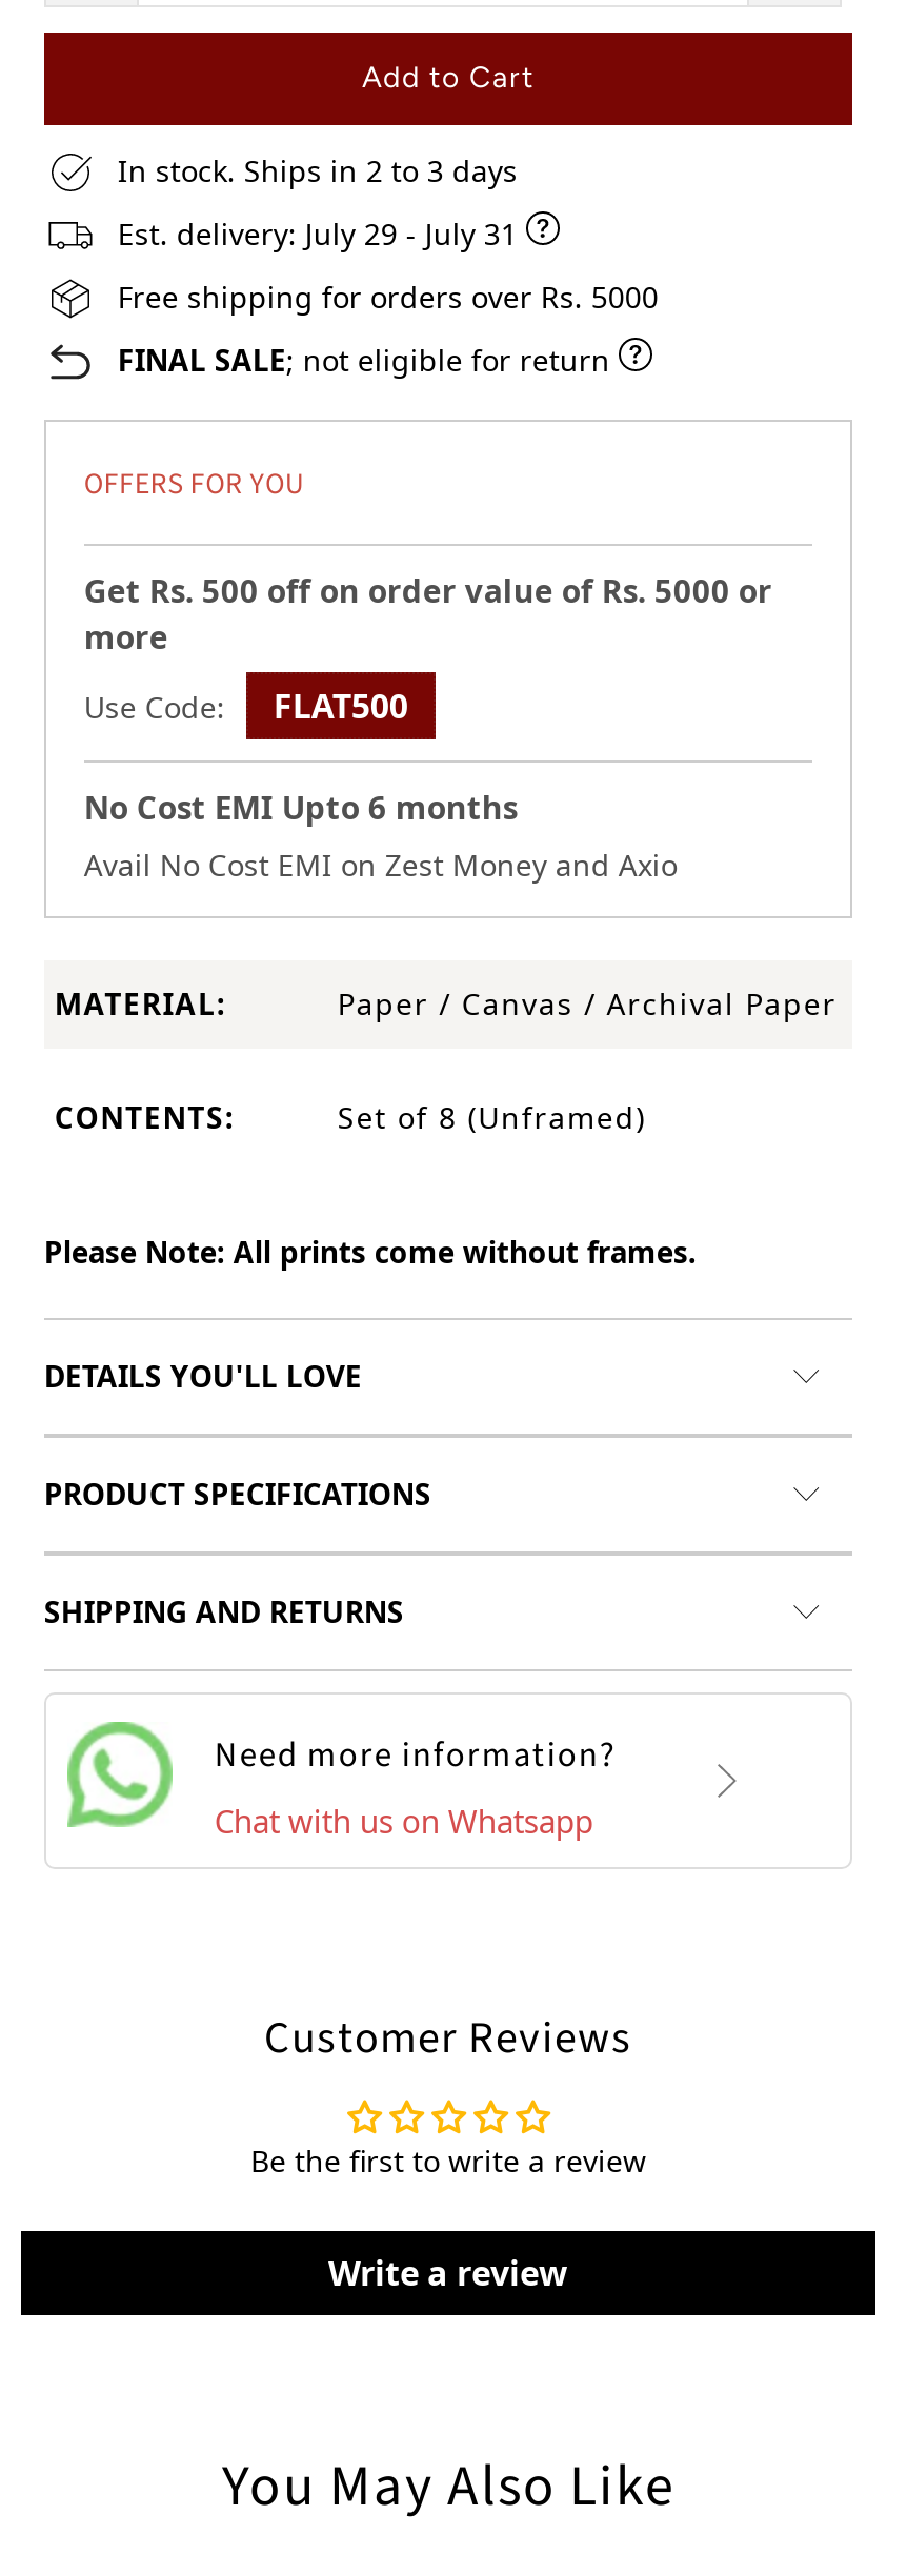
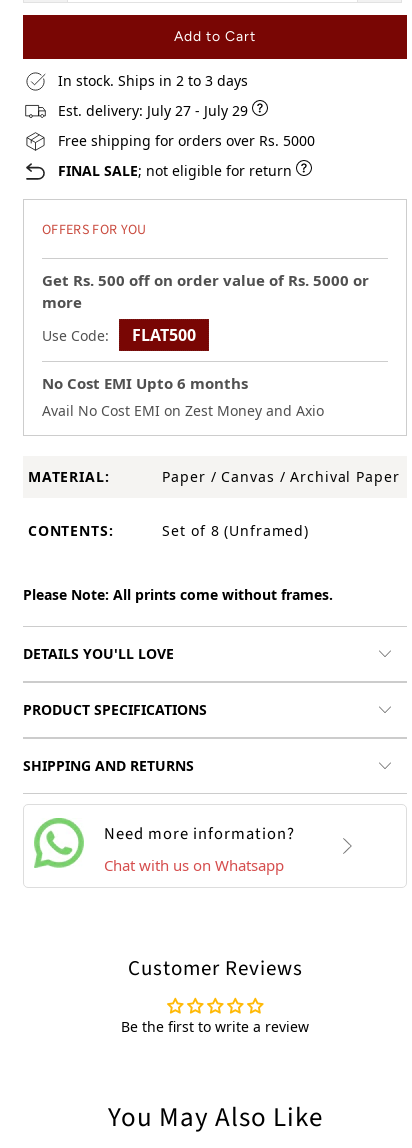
[117,214,526,254] Est. delivery: July 29 - July 31 -> [58,101,252,120] Est. delivery: July 27 - July 29
[328,2249,568,2296] Write a review -> none

